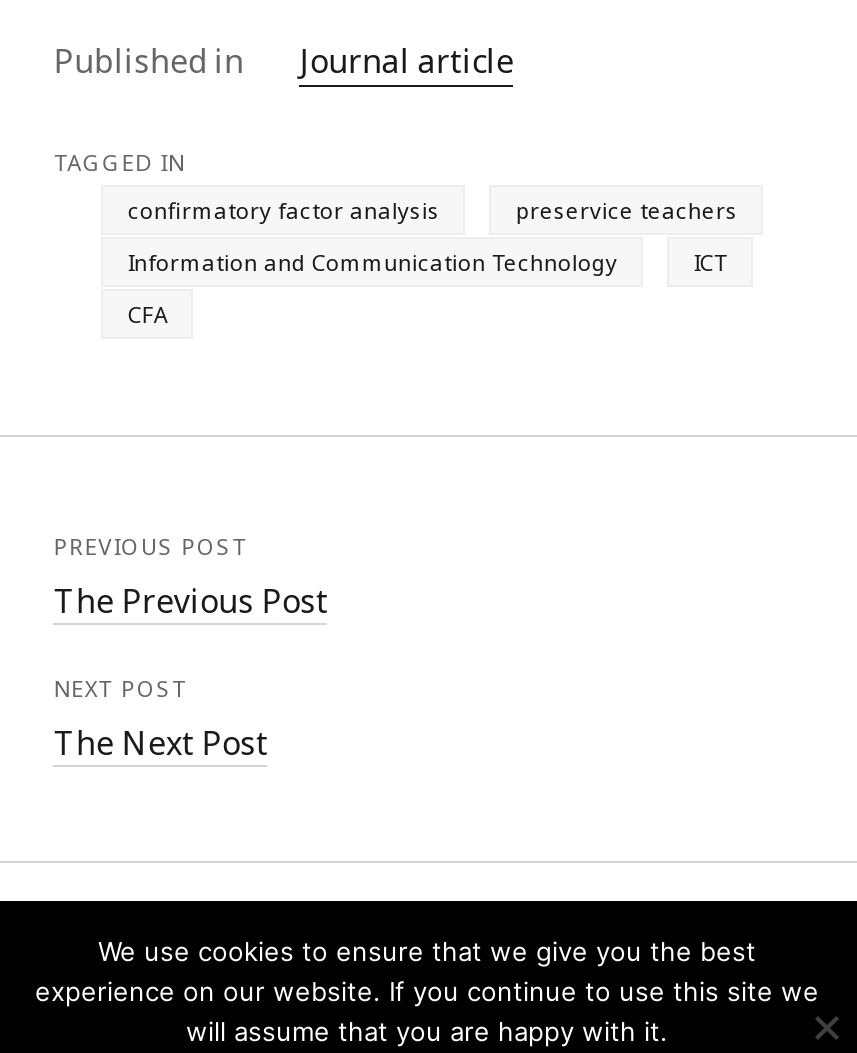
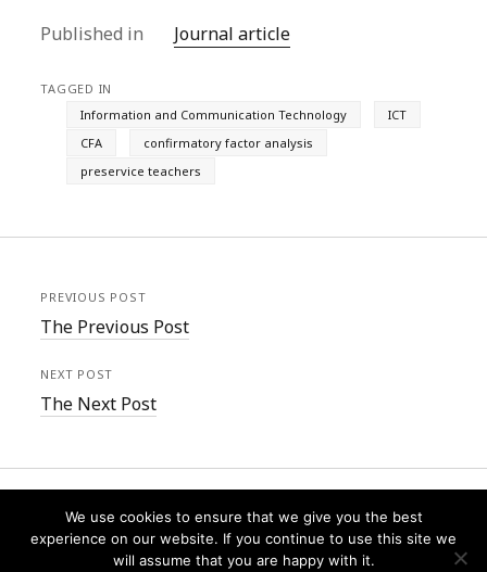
moved [128,195,738,225] -> [81,135,313,179]: confirmatory factor analysis | preservice teachers
moved [128,247,728,329] -> [81,106,407,151]: Information and Communication Technology | ICT | CFA

